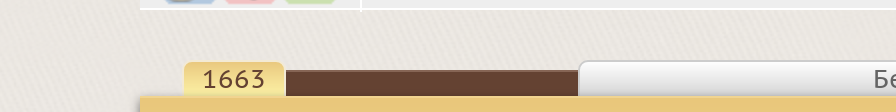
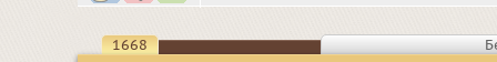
[202,65,266,97] 1663 -> [112,36,148,54] 1668

